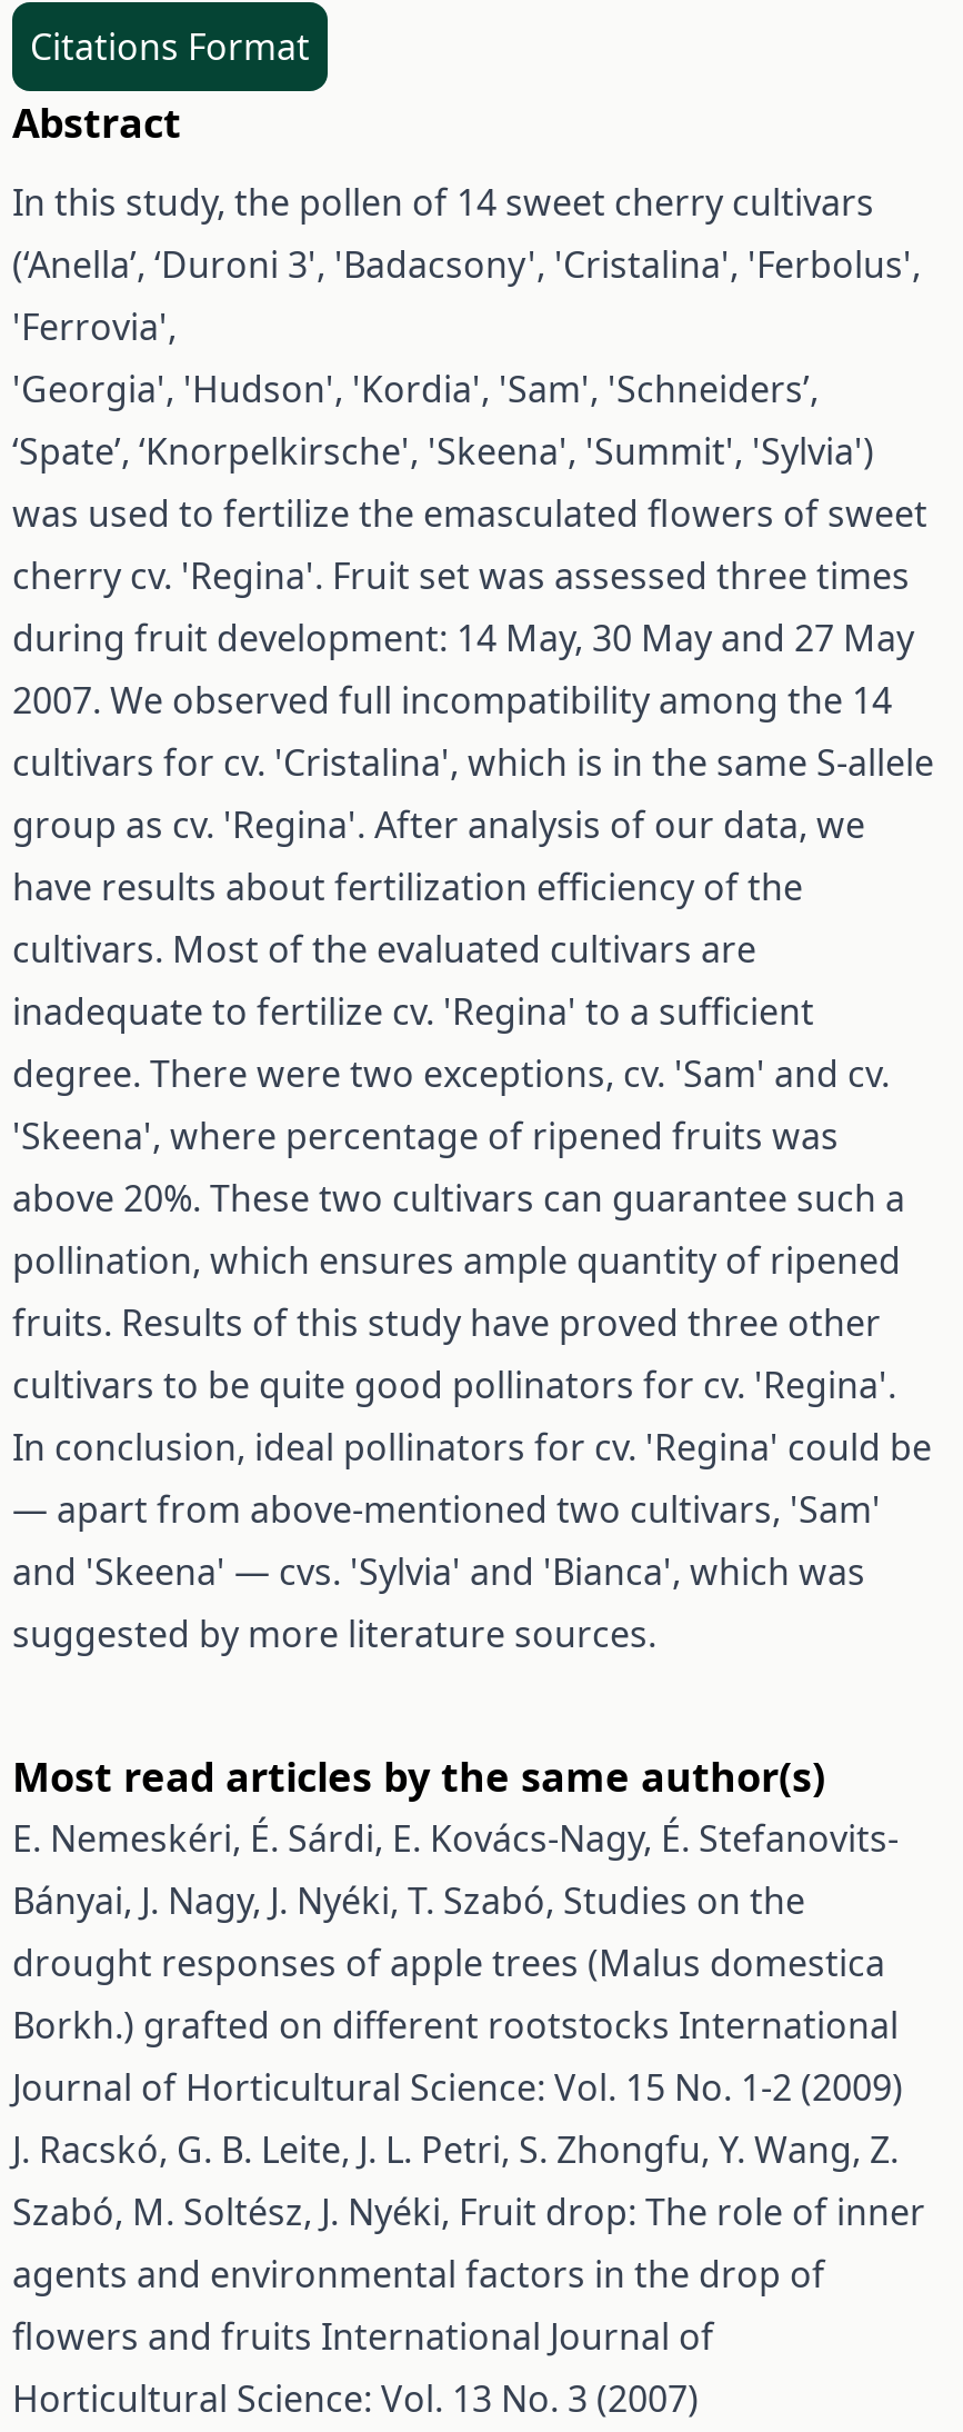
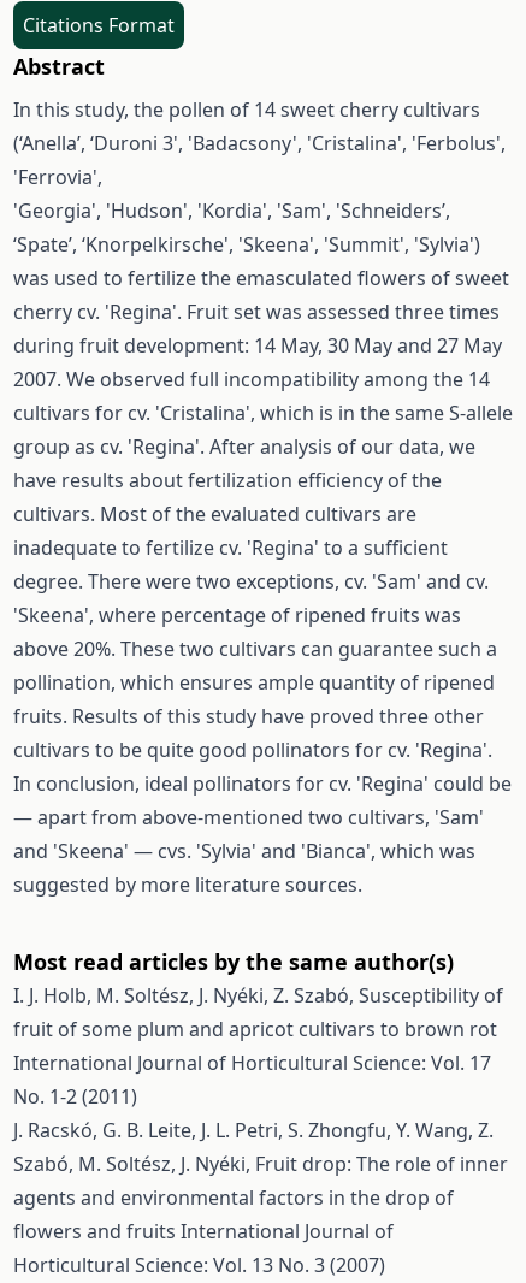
[12,1814,903,2112] E. Nemeskéri, É. Sárdi, E. Kovács-Nagy, É. Stefanovits- | Bányai, J. Nagy, J. Nyéki, T. Szabó, Studies on the | drought responses of apple trees (Malus domestica | Borkh.) grafted on different rootstocks International | Journal of Horticultural Science: Vol. 15 No. 1-2 (2009) -> [13,982,503,1110] I. J. Holb, M. Soltész, J. Nyéki, Z. Szabó, Susceptibility of | fruit of some plum and apricot cultivars to brown rot | International Journal of Horticultural Science: Vol. 17 | No. 1-2 (2011)

